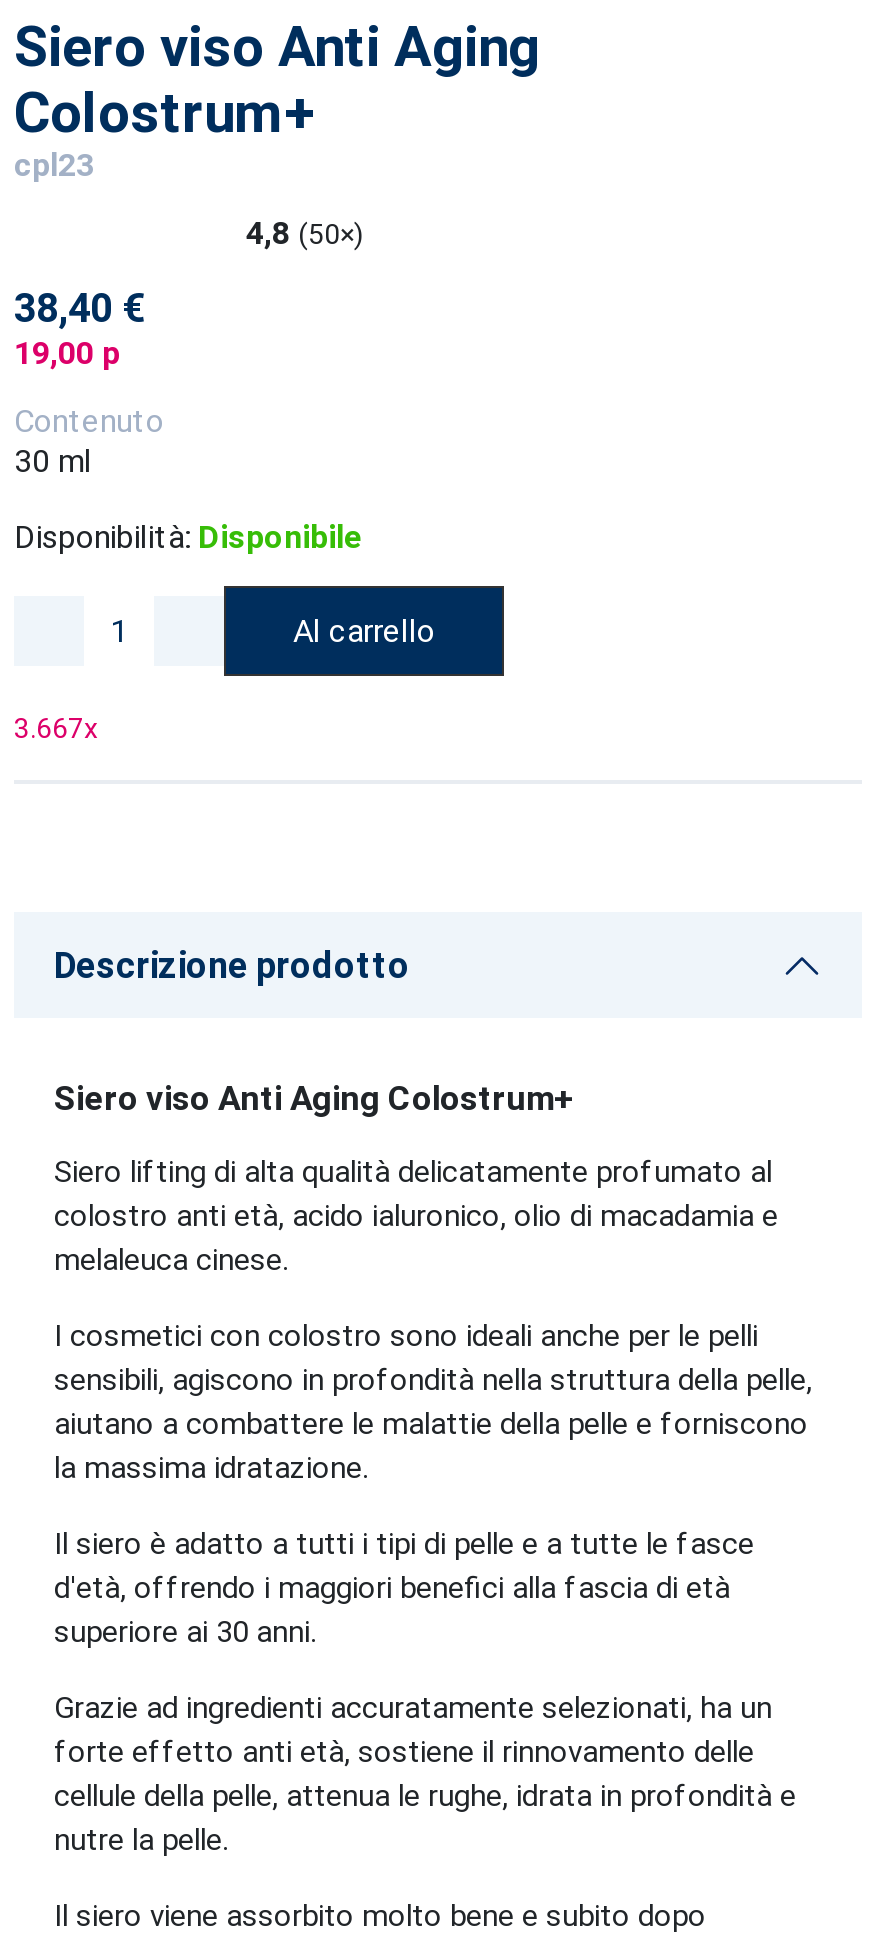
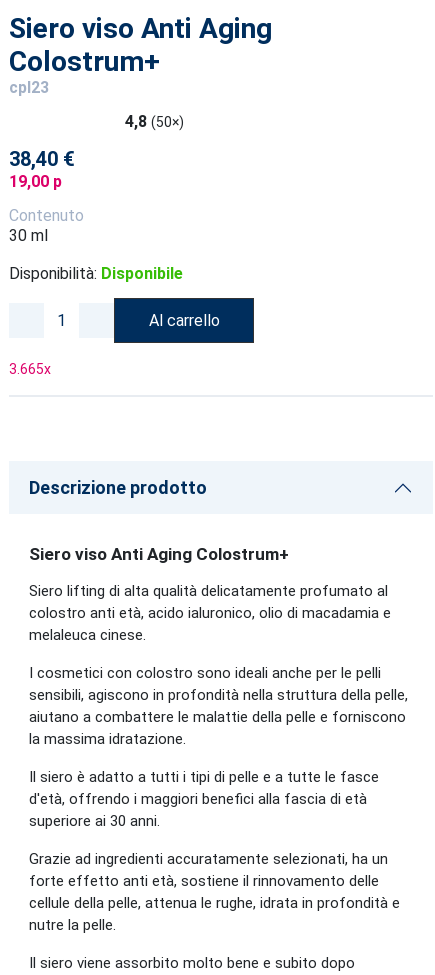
[14,712,98,744] 3.667x -> [9,361,51,377] 3.665x

